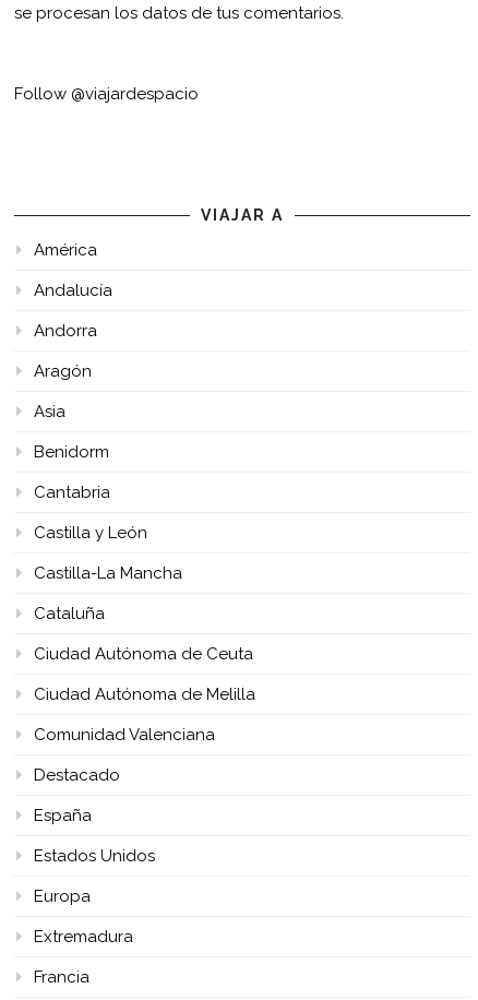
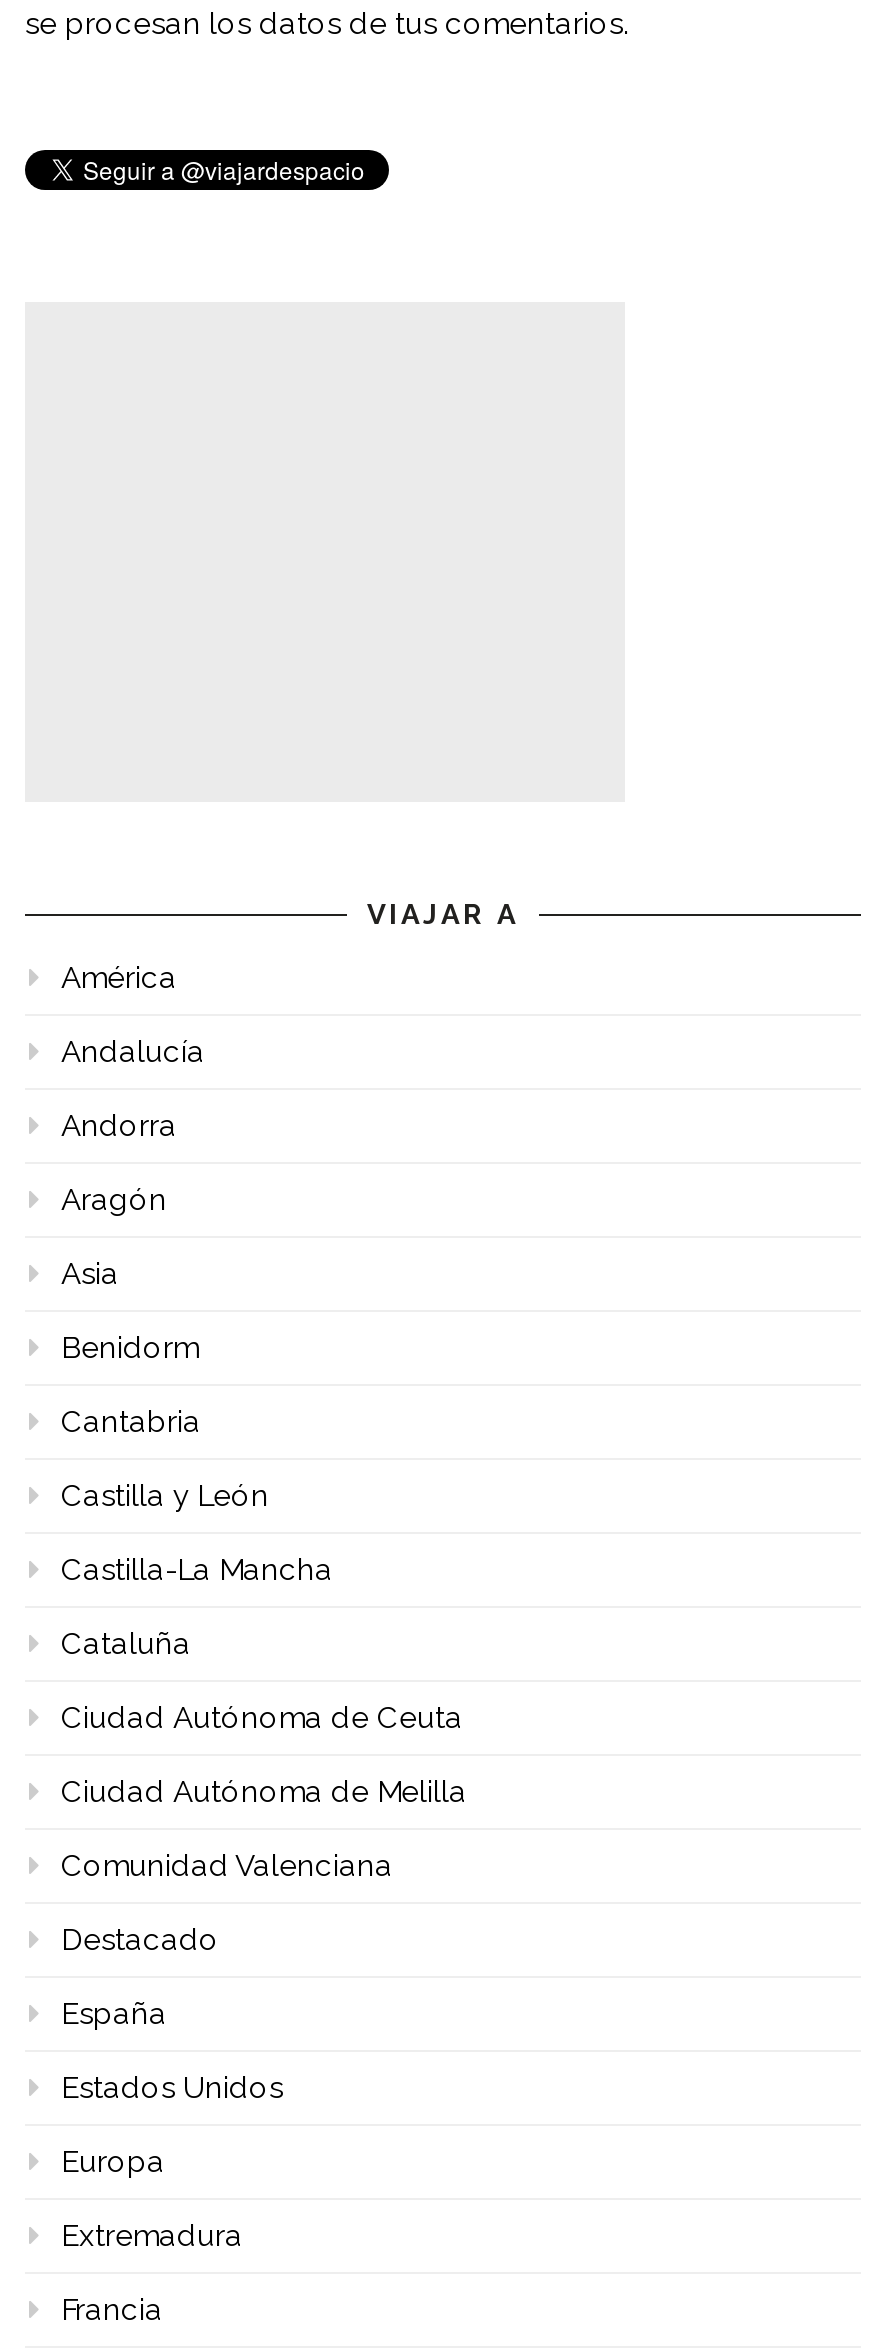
[14,84,199,104] Follow @viajardespacio -> none

